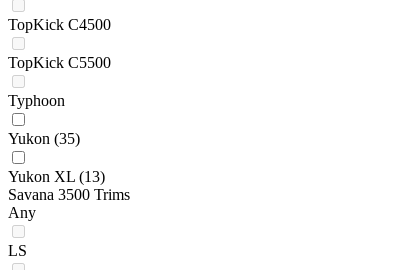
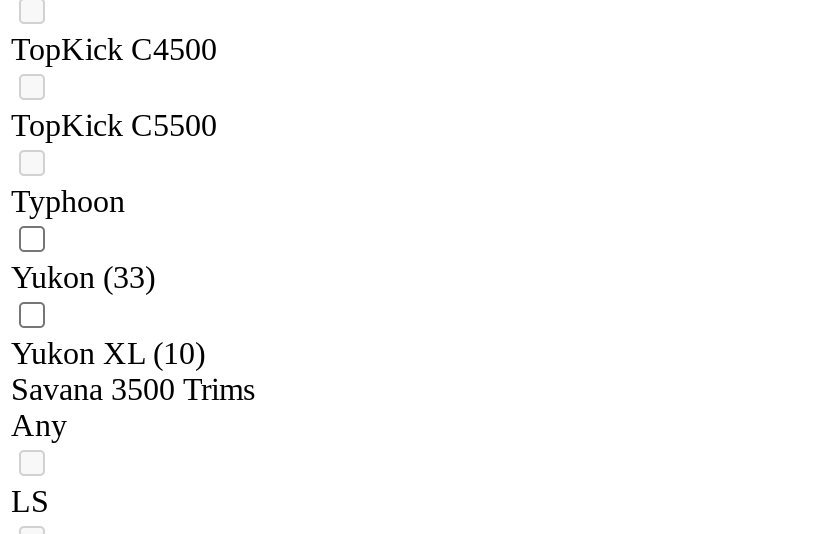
[8,130,80,147] Yukon (35) -> [11,261,155,295] Yukon (33)
[8,168,105,185] Yukon XL (13) -> [11,337,205,371] Yukon XL (10)

